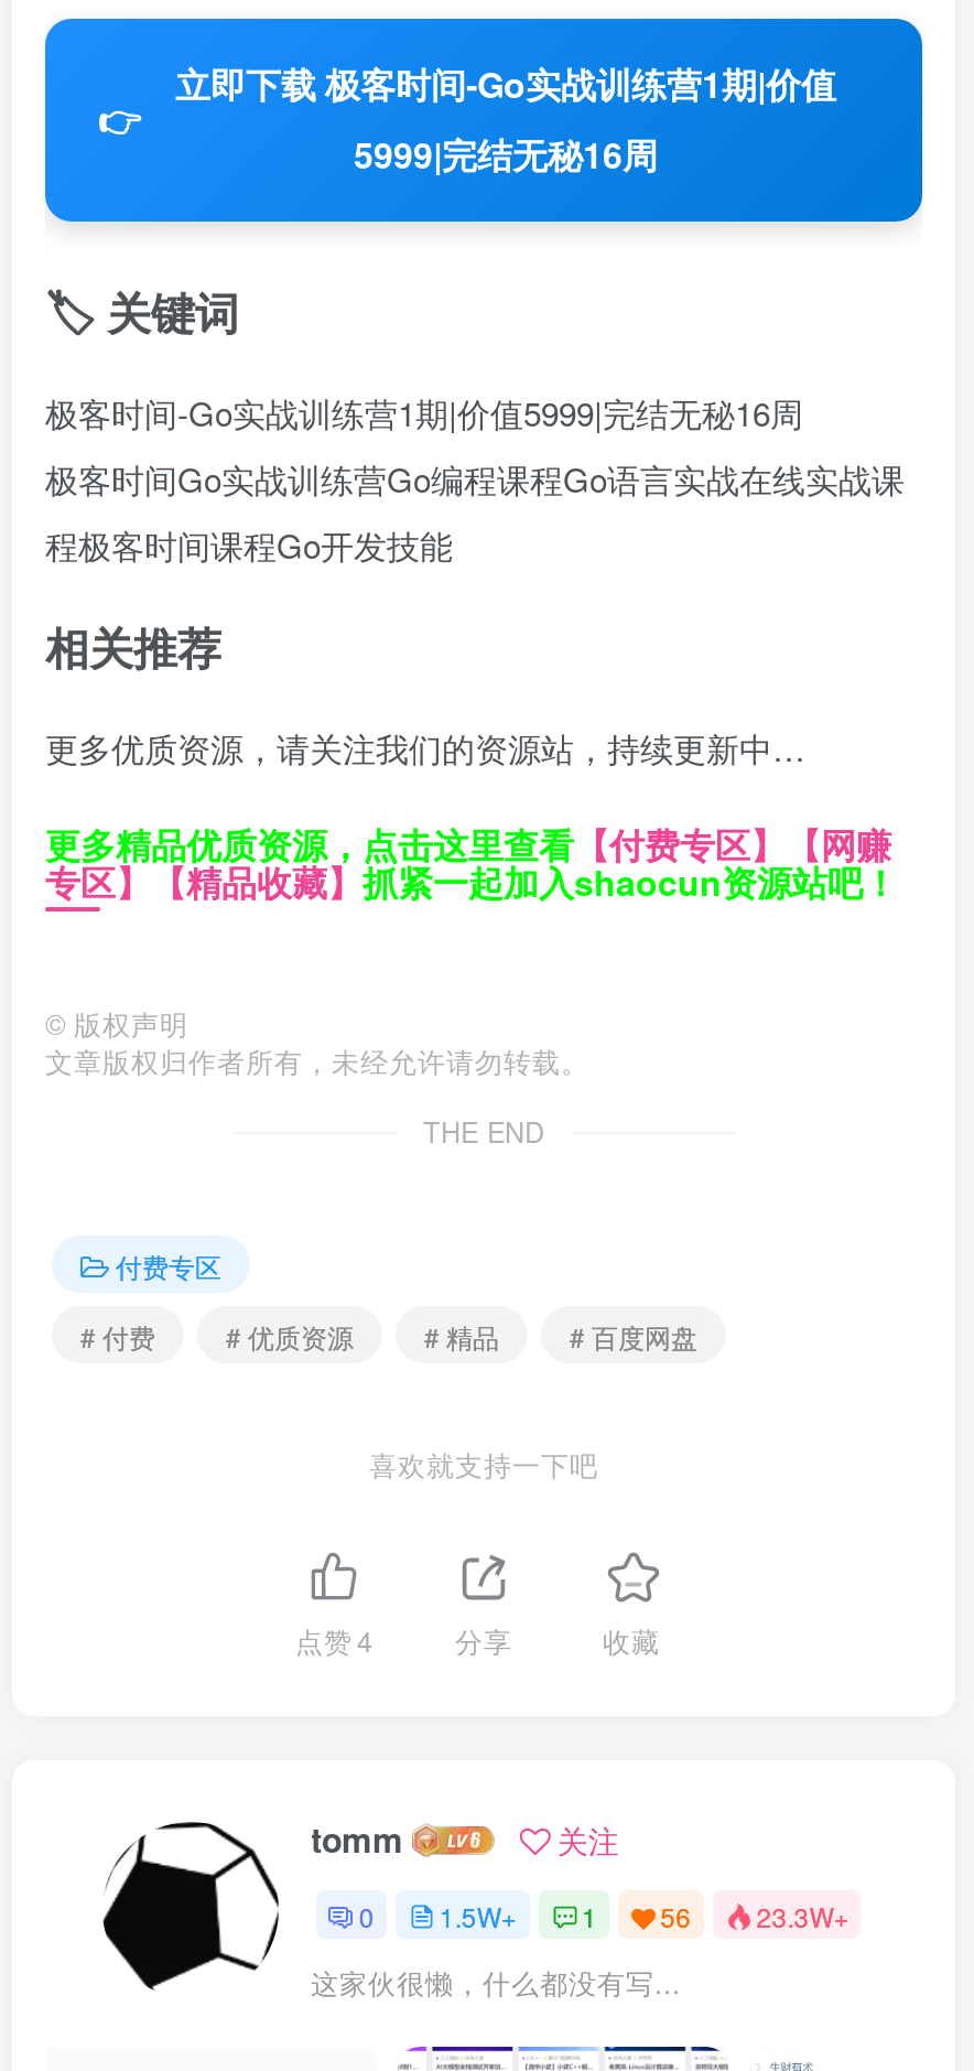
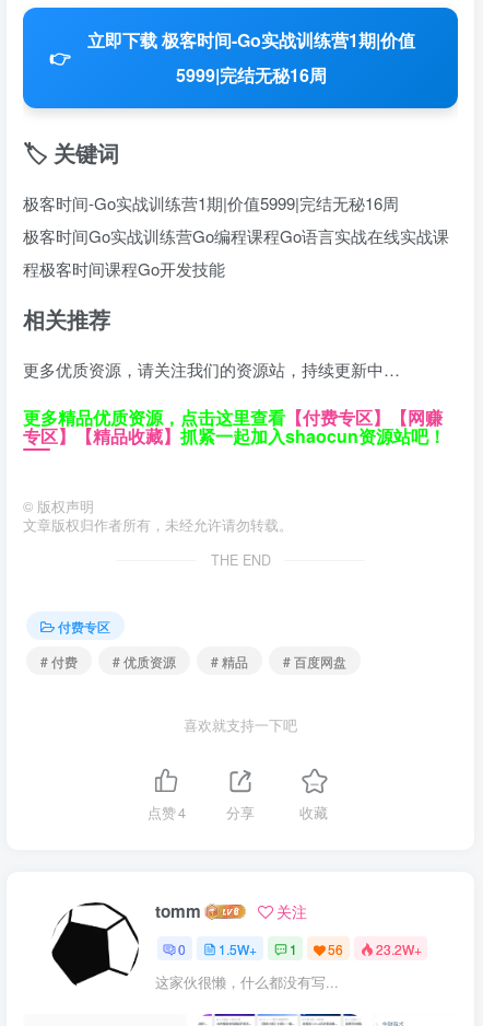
[359,1896,849,1934] 0 1.5W+ 1 56 23.3W+ -> [178,939,421,958] 0 1.5W+ 1 56 23.2W+

